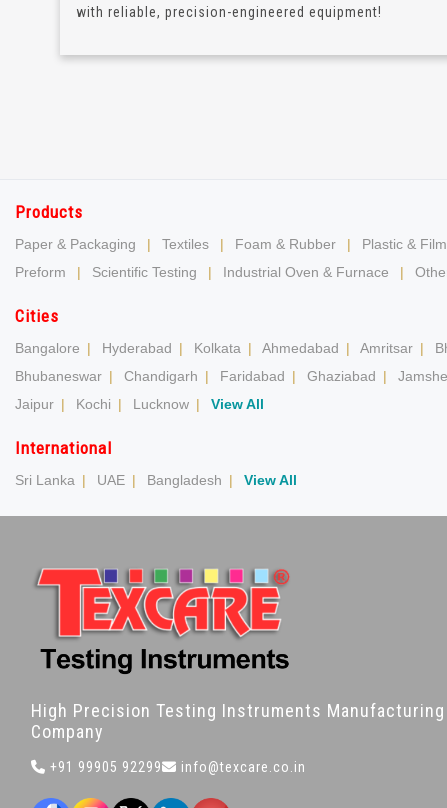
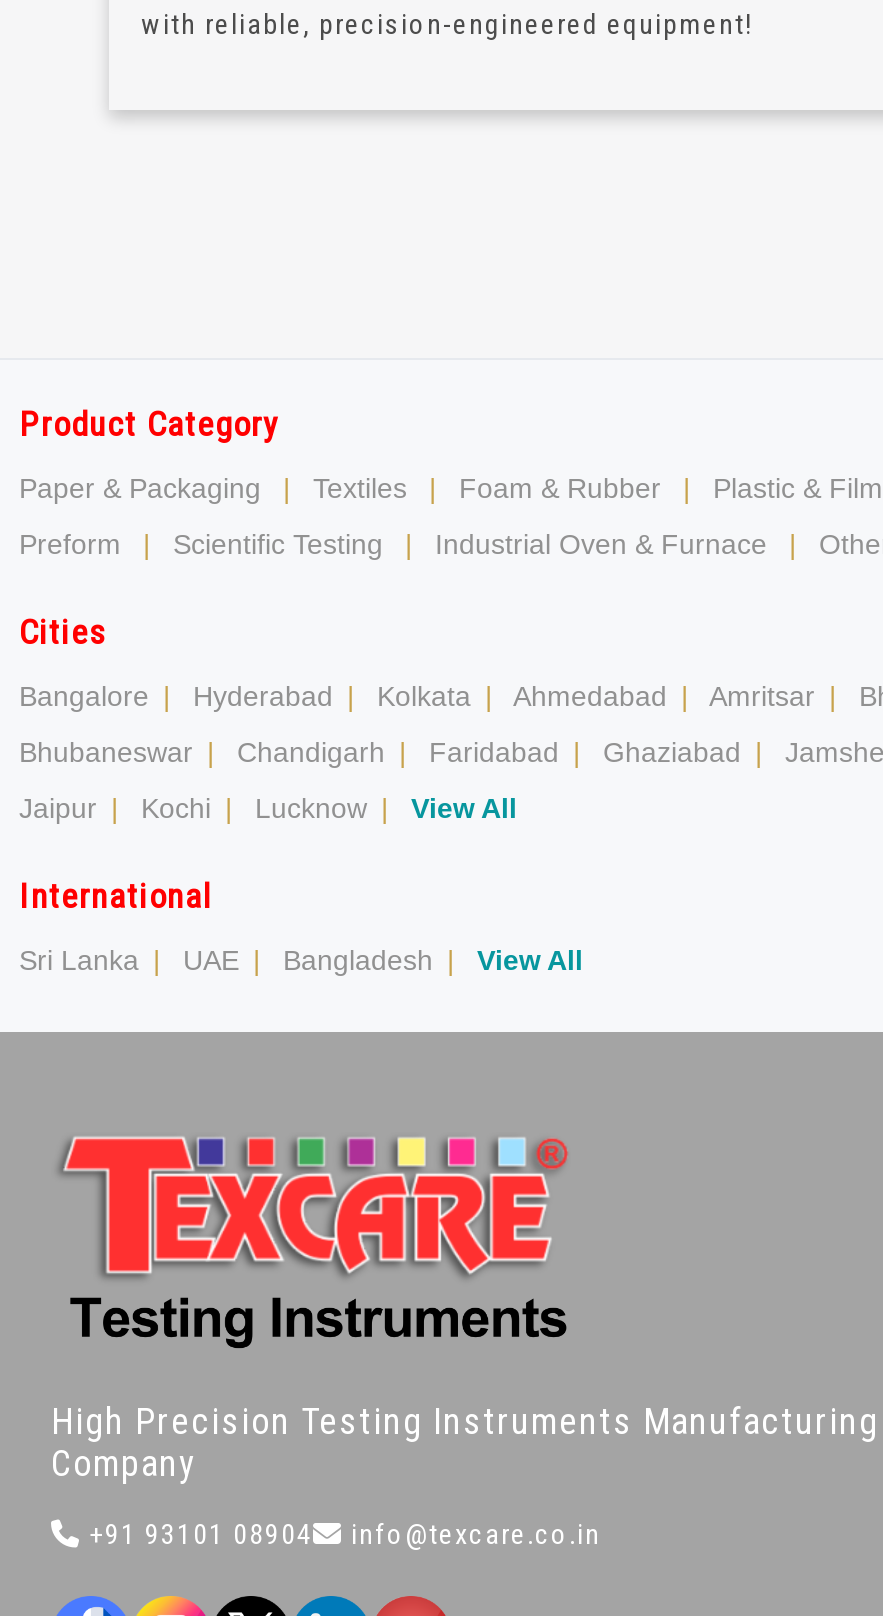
[15,202,83,222] Products -> [19,403,279,443] Product Category
[46,759,306,775] +91 99905 92299 info@texcare.co.in -> [81,1518,601,1550] +91 93101 08904 info@texcare.co.in

